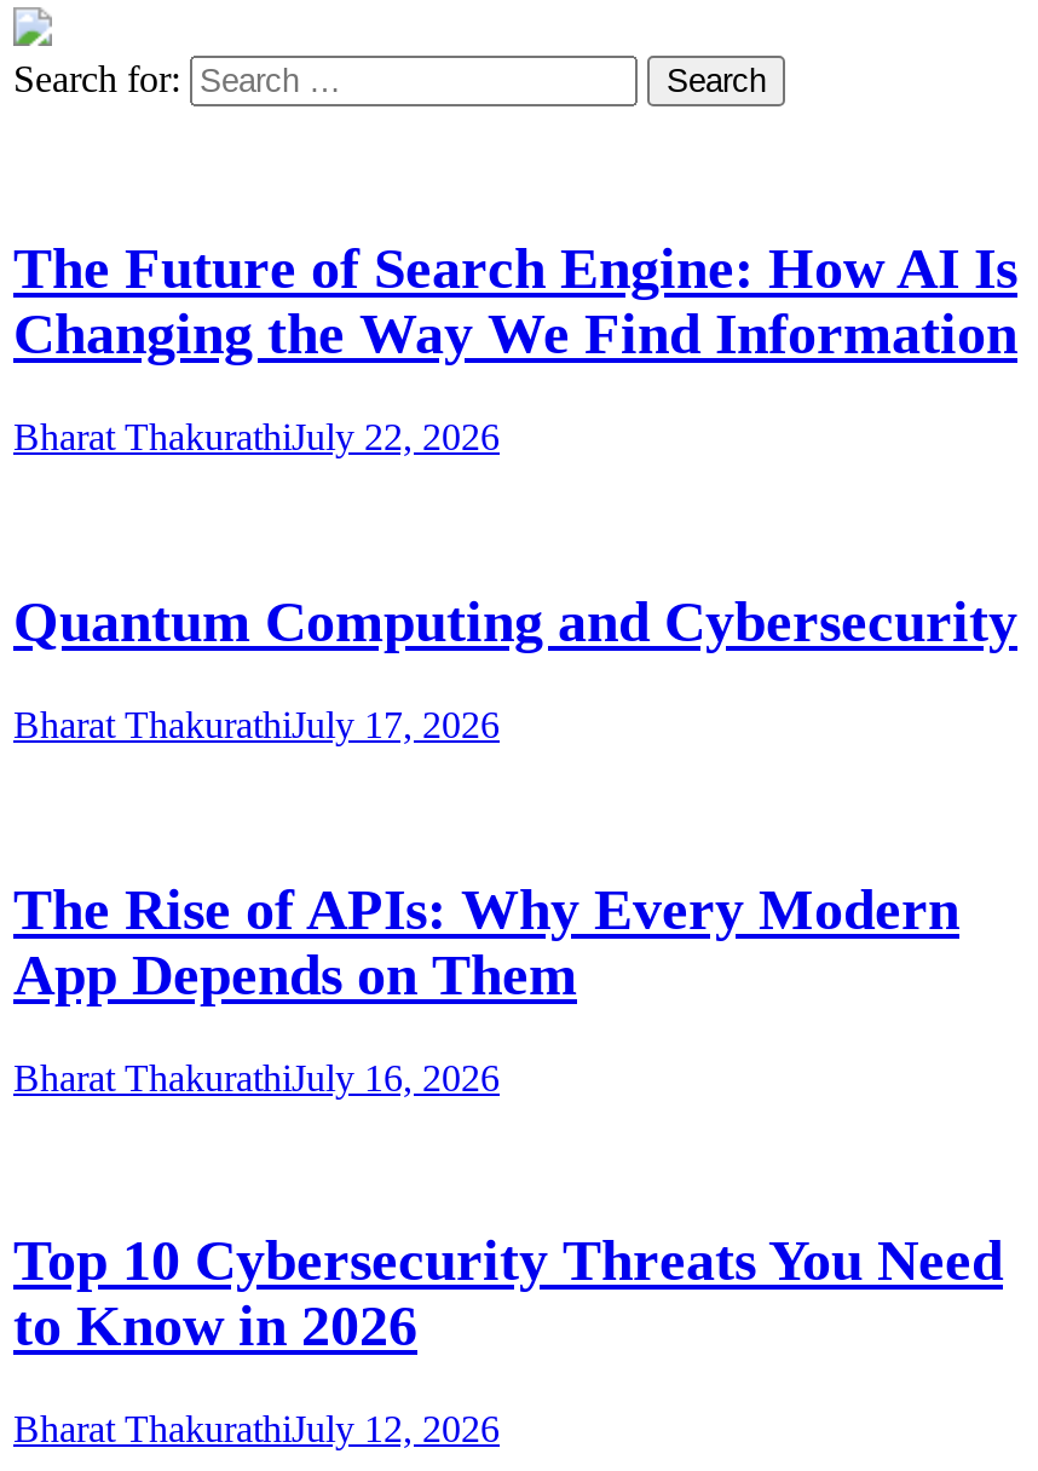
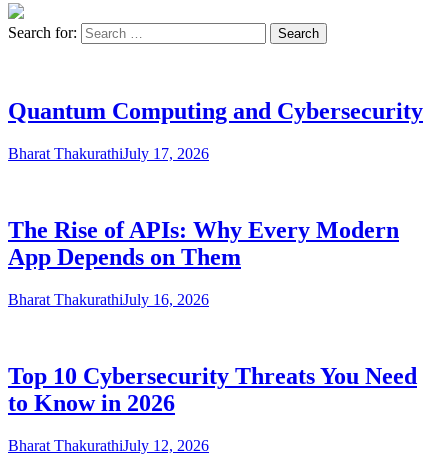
[13,237,1017,457] The Future of Search Engine: How AI Is | Changing the Way We Find Information | Bharat ThakurathiJuly 22, 2026 -> none

